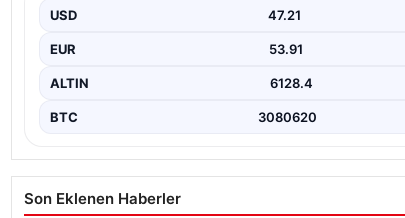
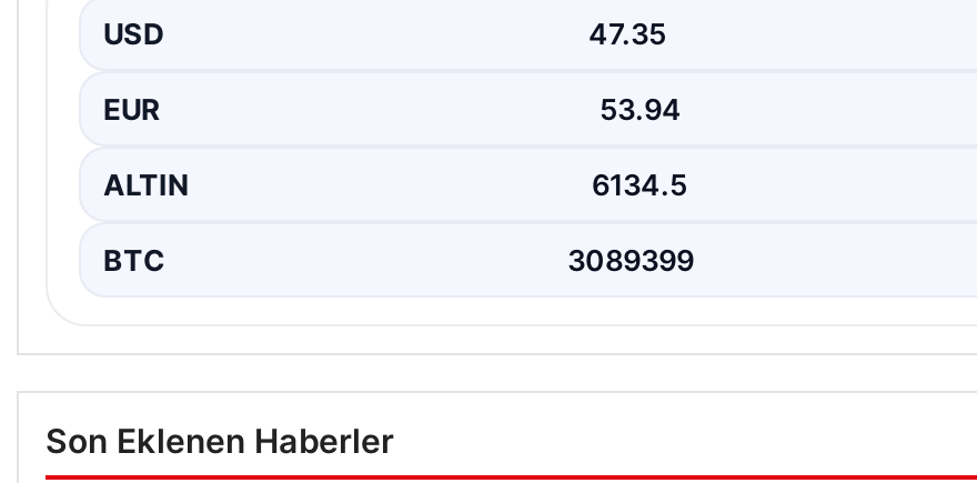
[268,7,301,23] 47.21 -> [588,16,666,51] 47.35
[268,41,302,57] 53.91 -> [600,91,682,127] 53.94
[270,75,313,91] 6128.4 -> [592,167,687,202] 6134.5
[258,109,317,125] 3080620 -> [567,242,694,278] 3089399

